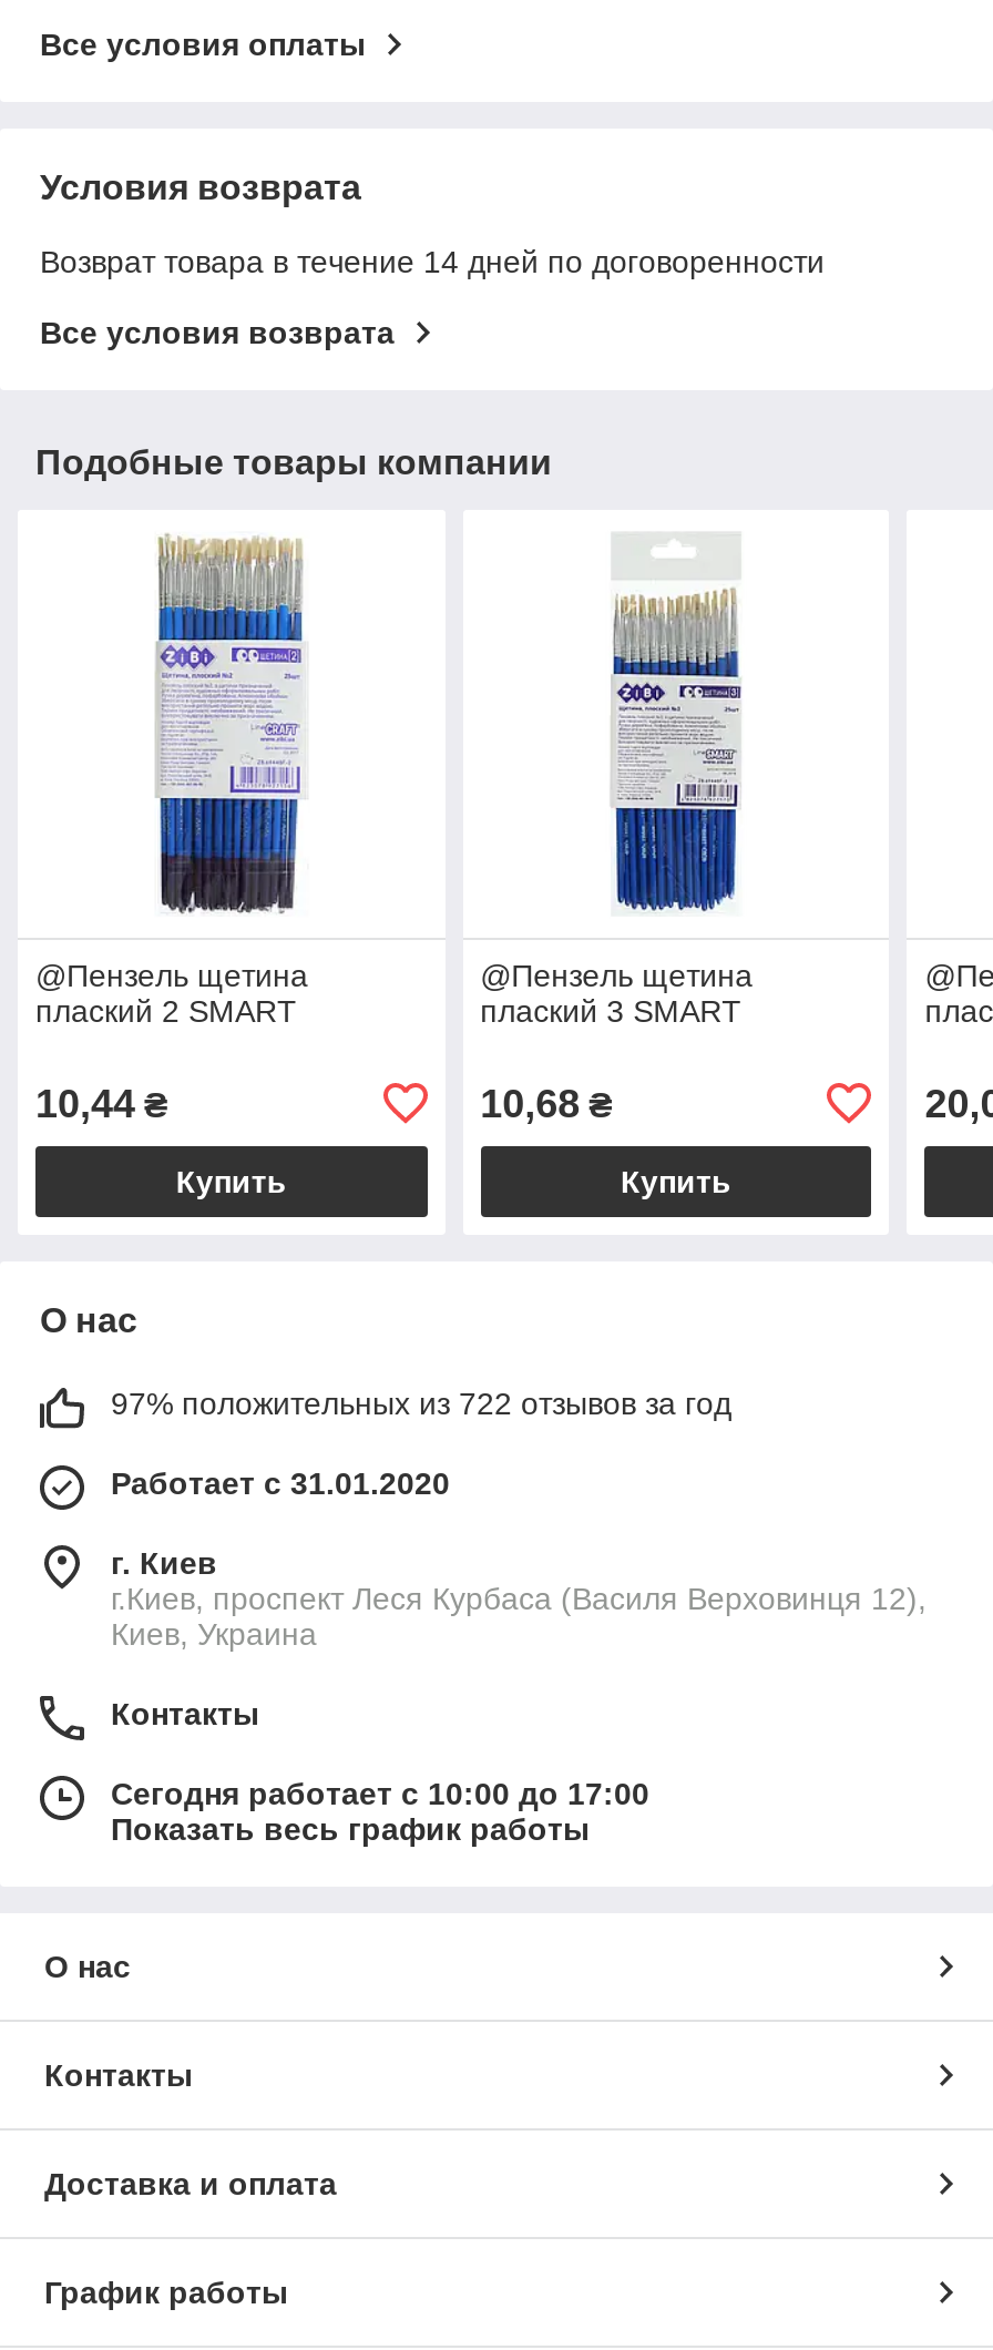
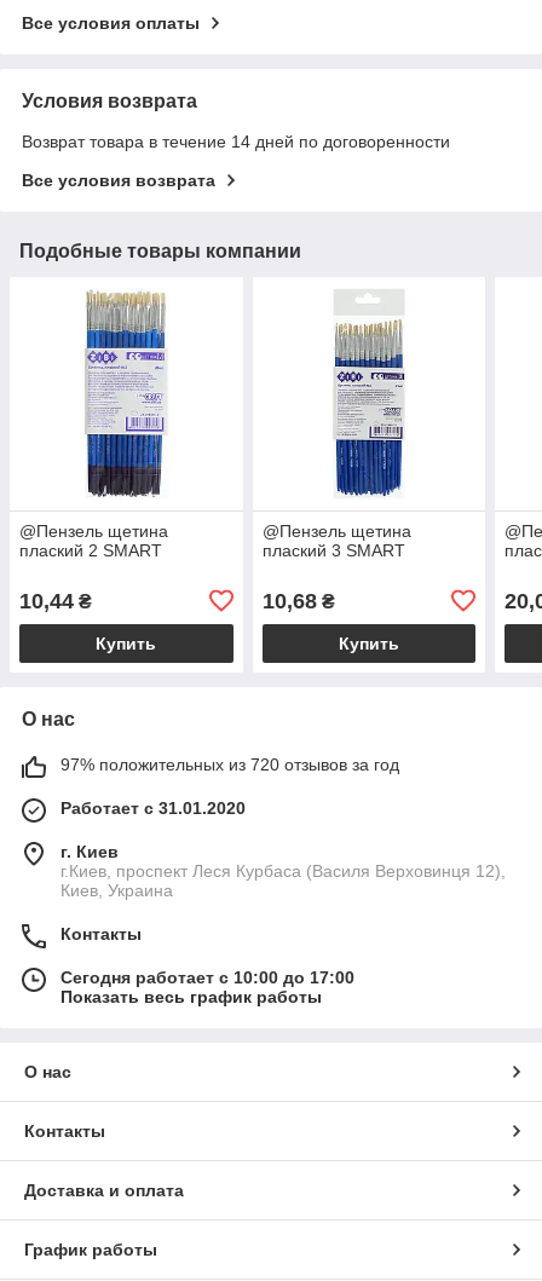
[111,1385,731,1421] 97% положительных из 722 отзывов за год -> [60,755,399,774] 97% положительных из 720 отзывов за год

